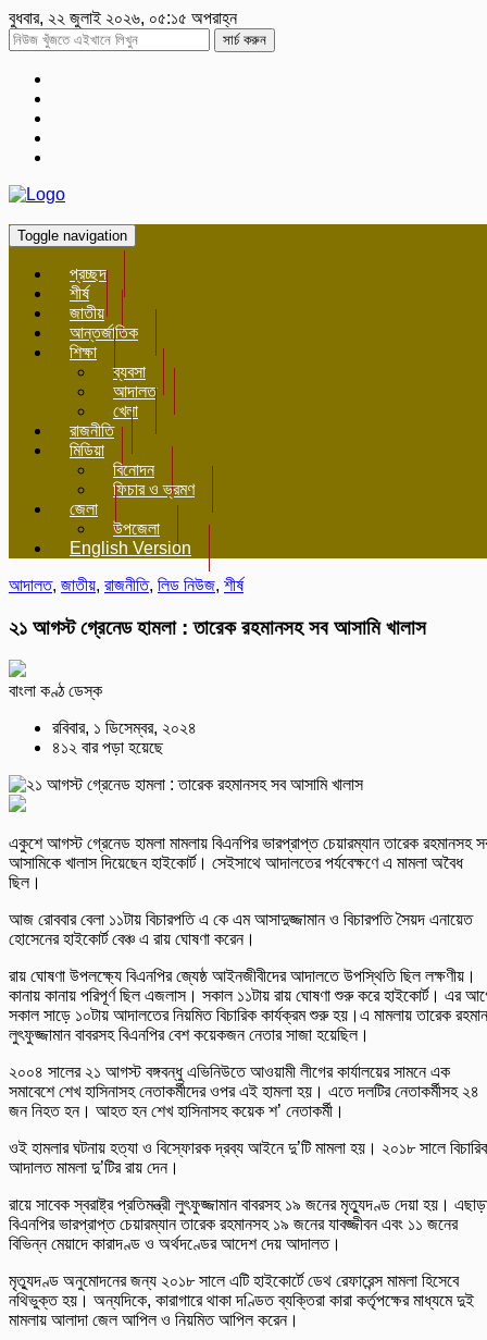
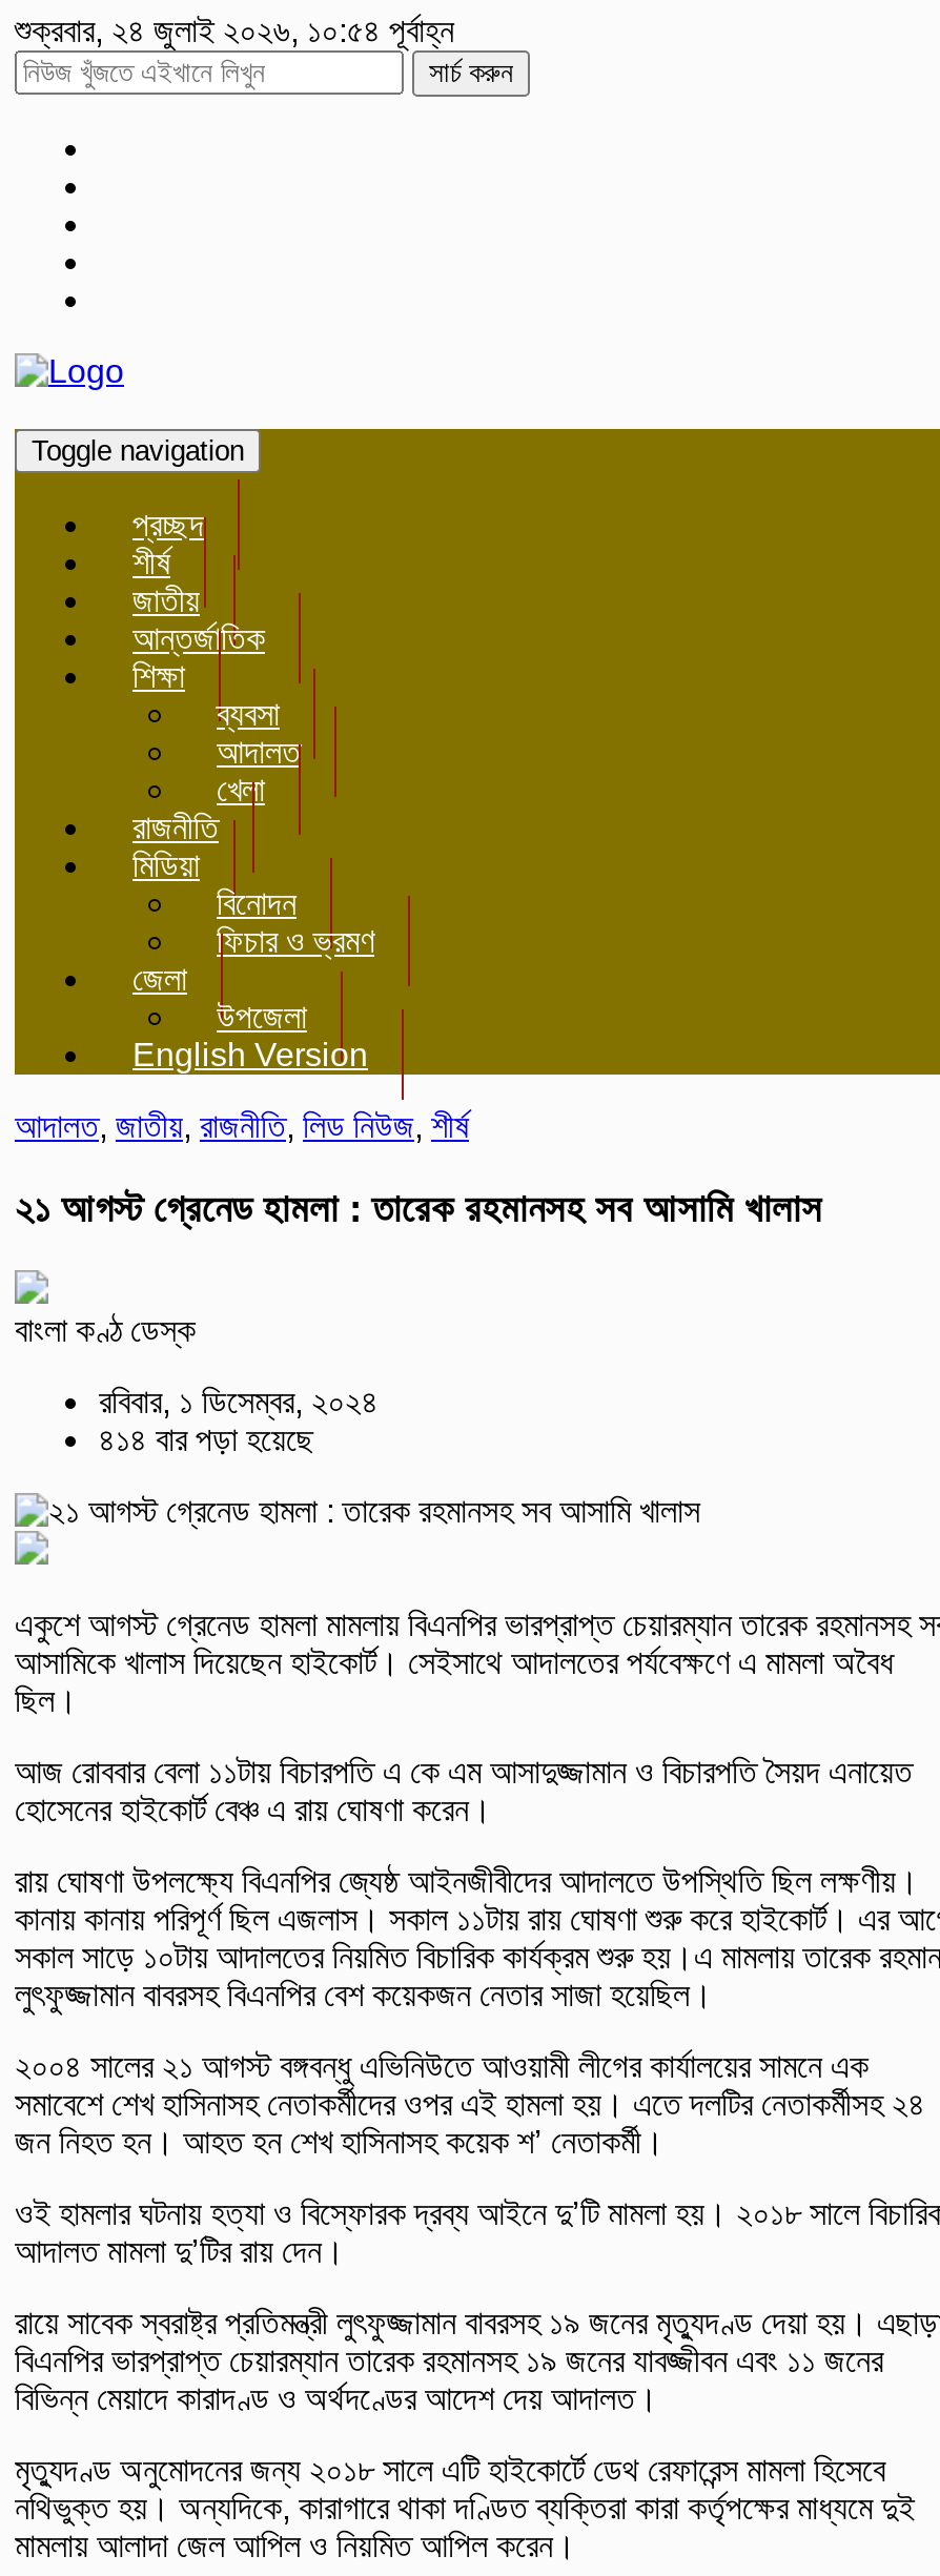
[9,9,237,27] বুধবার, ২২ জুলাই ২০২৬, ০৫:১৫ অপরাহ্ন -> [15,13,454,48] শুক্রবার, ২৪ জুলাই ২০২৬, ১০:৫৪ পূর্বাহ্ন
[52,738,163,757] ৪১২ বার পড়া হয়েছে -> [99,1422,313,1458] ৪১৪ বার পড়া হয়েছে

